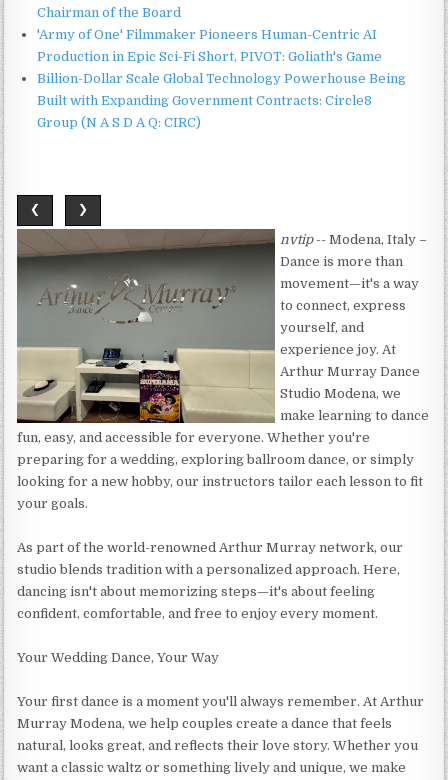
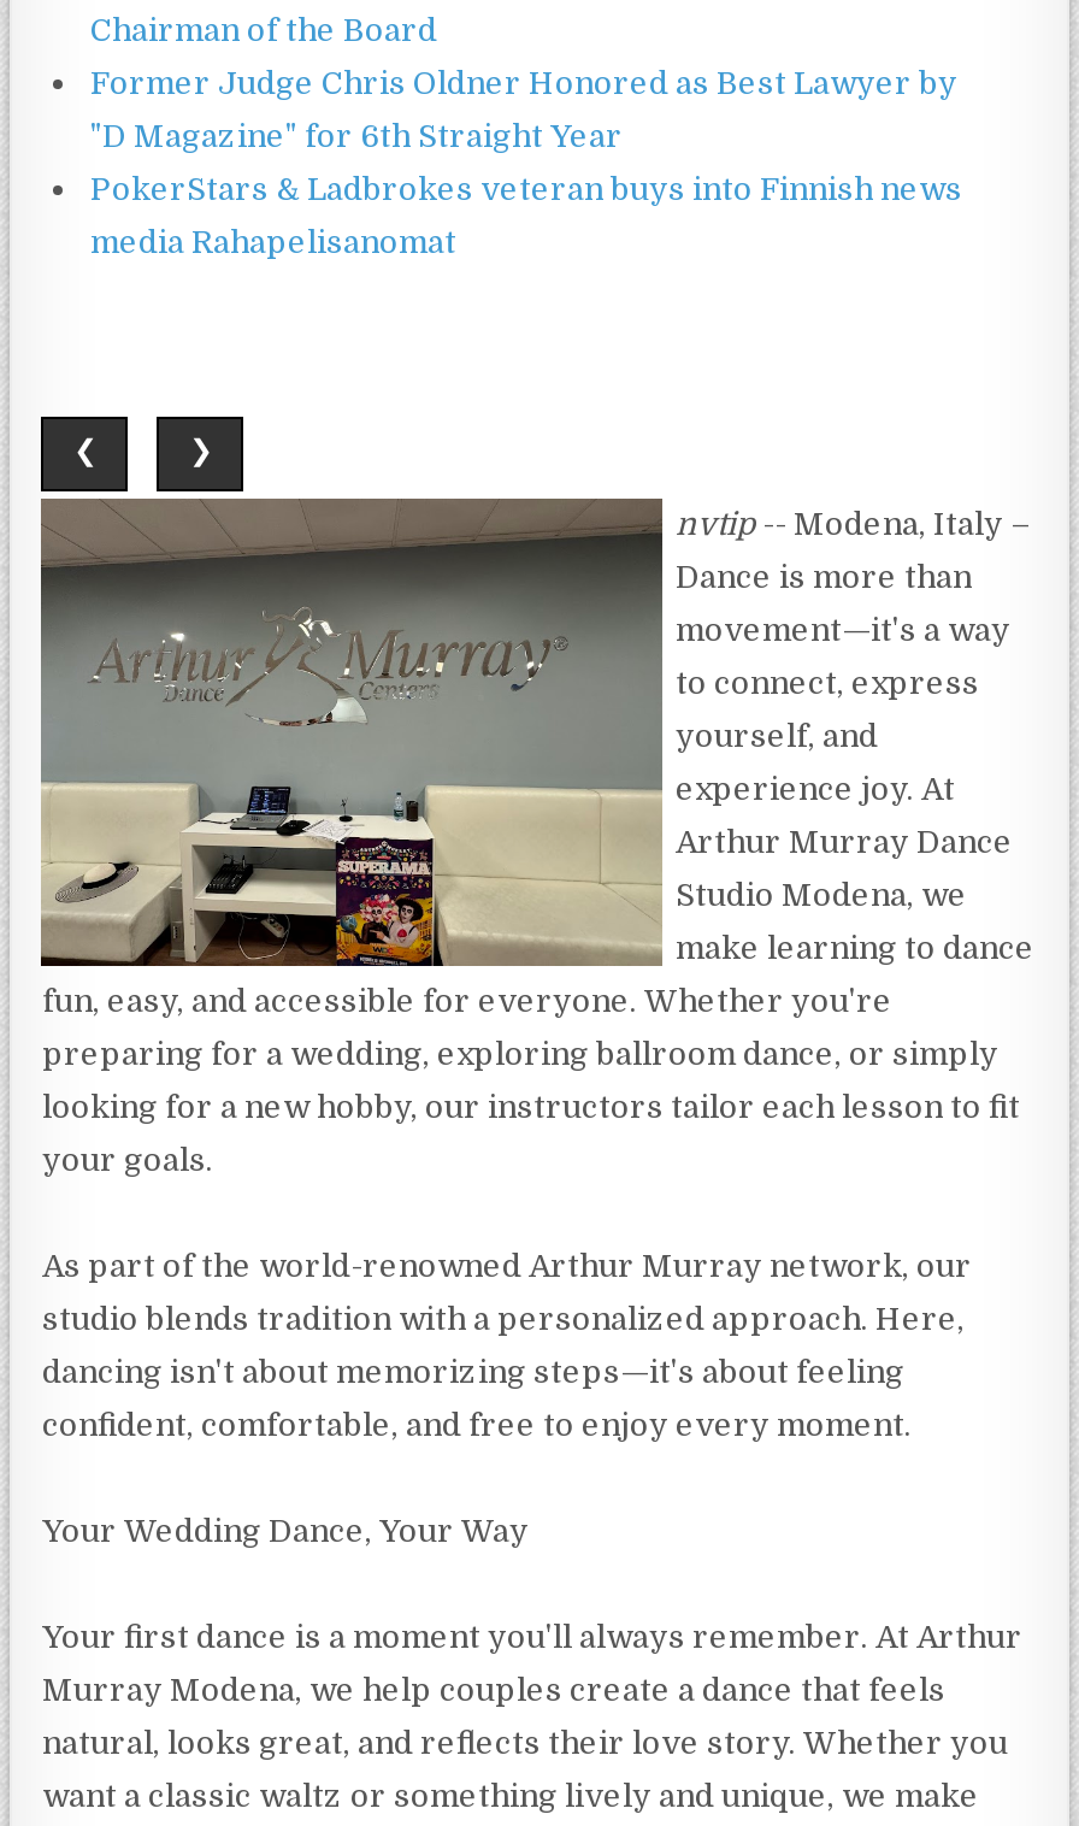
[37,27,406,130] 'Army of One' Filmmaker Pioneers Human-Centric AI | Production in Epic Sci-Fi Short, PIVOT: Goliath's Game | Billion-Dollar Scale Global Technology Powerhouse Being | Built with Expanding Government Contracts: Circle8 | Group (N A S D A Q: CIRC) -> [90,65,962,260] Former Judge Chris Oldner Honored as Best Lawyer by | "D Magazine" for 6th Straight Year | PokerStars & Ladbrokes veteran buys into Finnish news | media Rahapelisanomat

